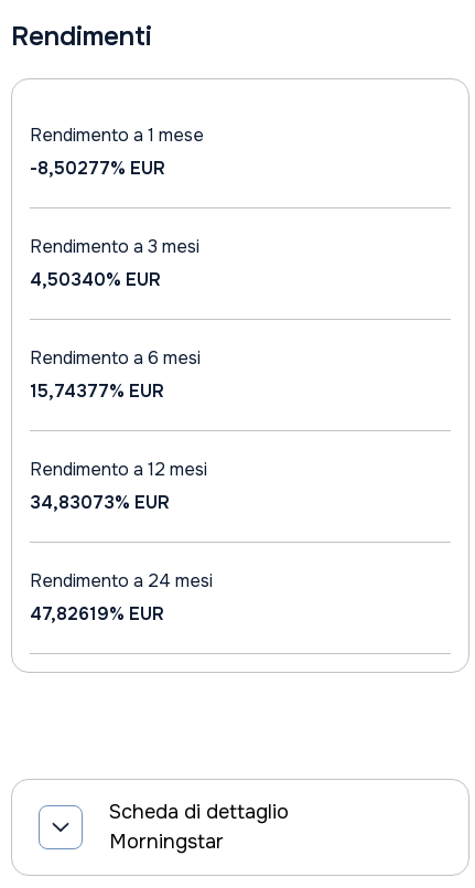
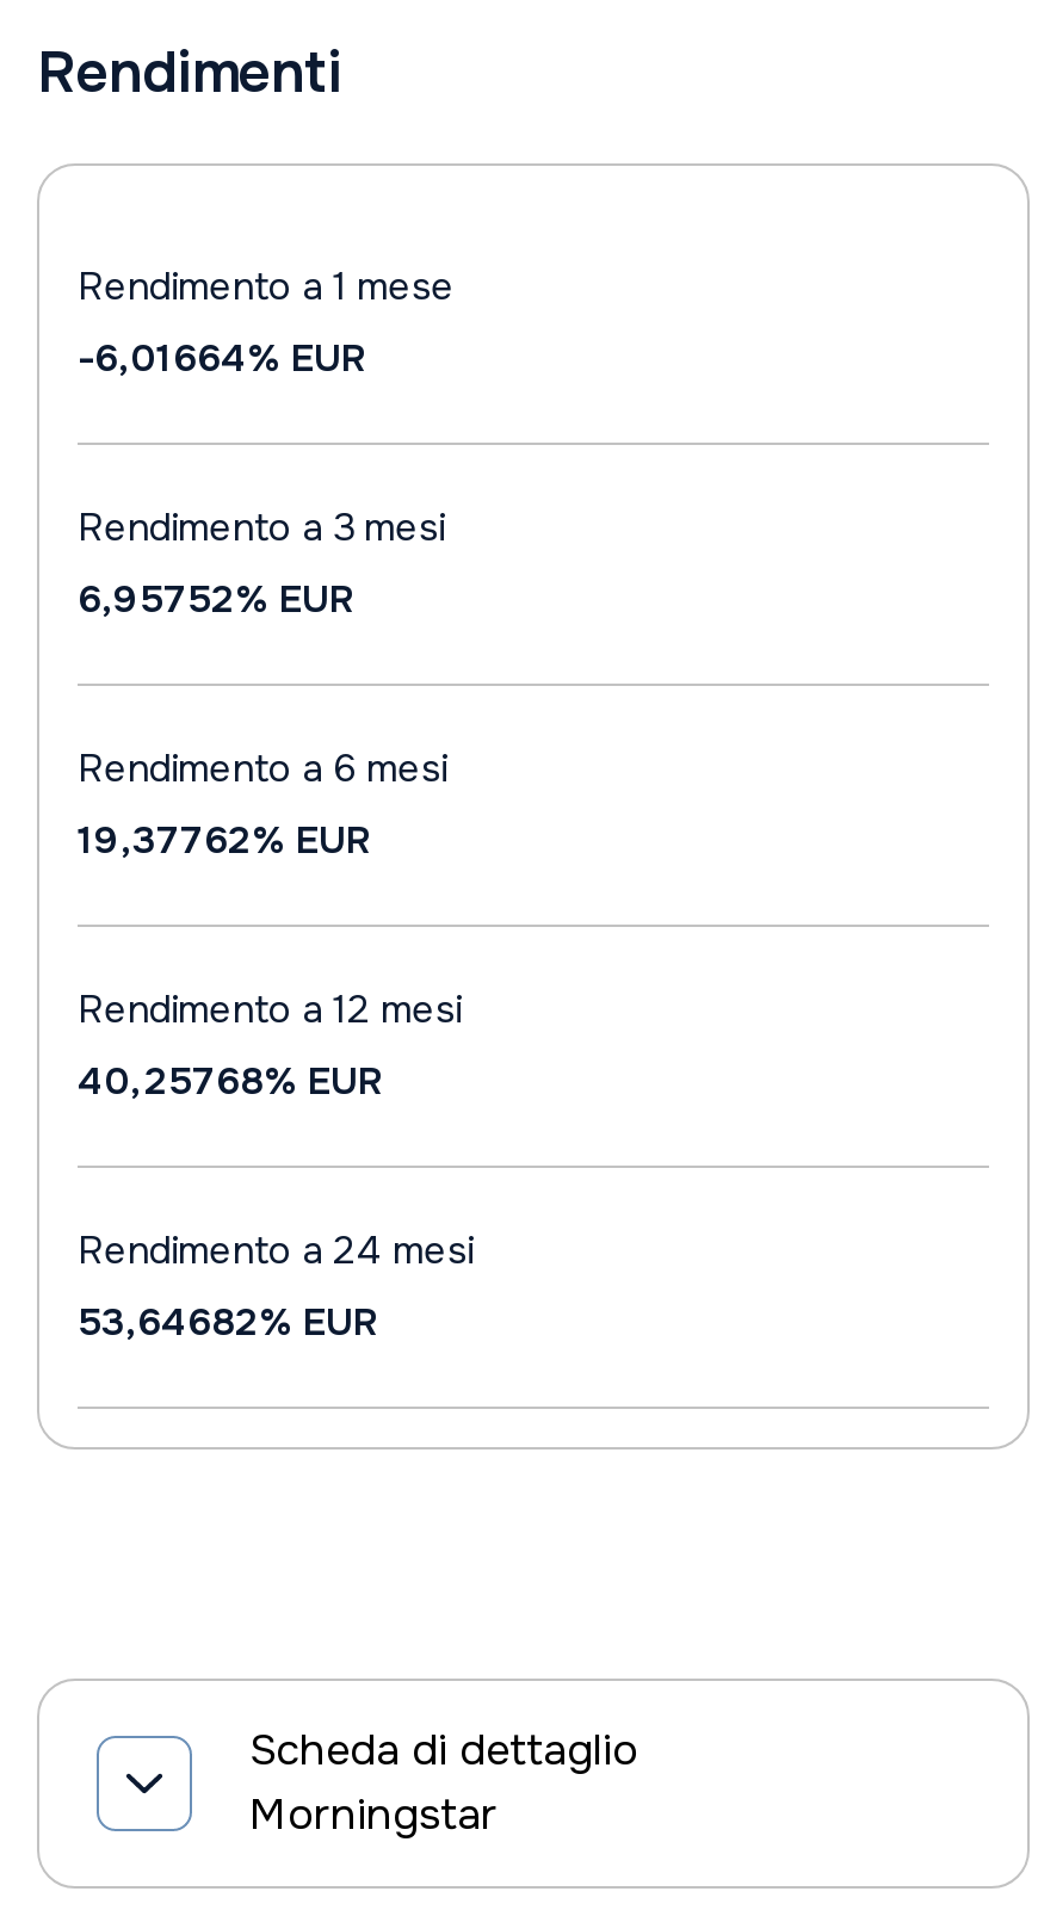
[30,157,165,180] -8,50277% EUR -> [78,333,366,383] -6,01664% EUR
[30,268,161,291] 4,50340% EUR -> [78,574,354,624] 6,95752% EUR
[30,379,164,403] 15,74377% EUR -> [78,815,371,865] 19,37762% EUR
[30,491,170,514] 34,83073% EUR -> [78,1056,383,1106] 40,25768% EUR
[30,602,164,625] 47,82619% EUR -> [78,1297,378,1347] 53,64682% EUR

